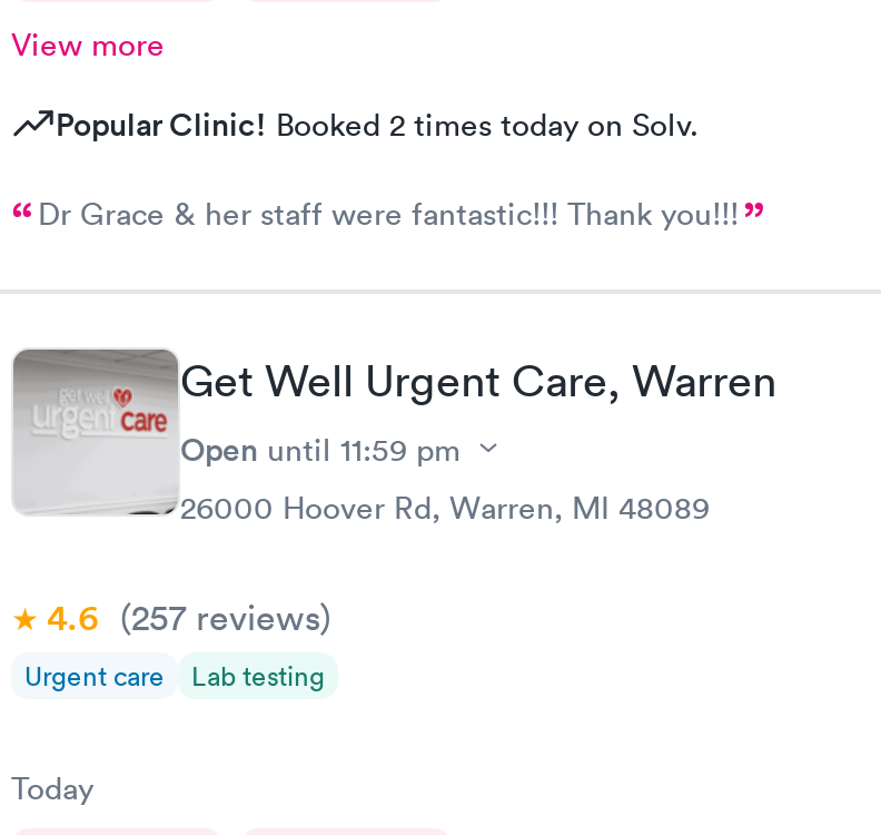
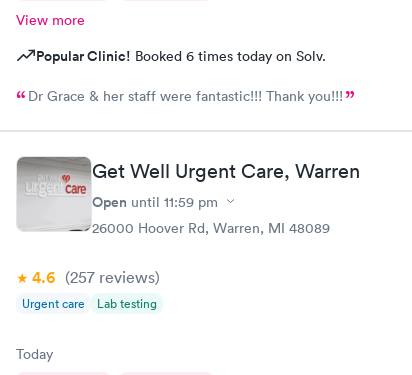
[56,102,699,147] Popular Clinic! Booked 2 times today on Solv. -> [36,46,326,66] Popular Clinic! Booked 6 times today on Solv.

